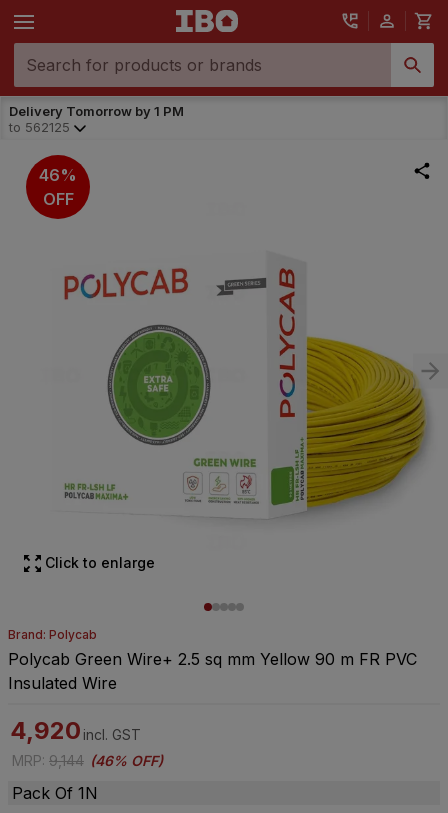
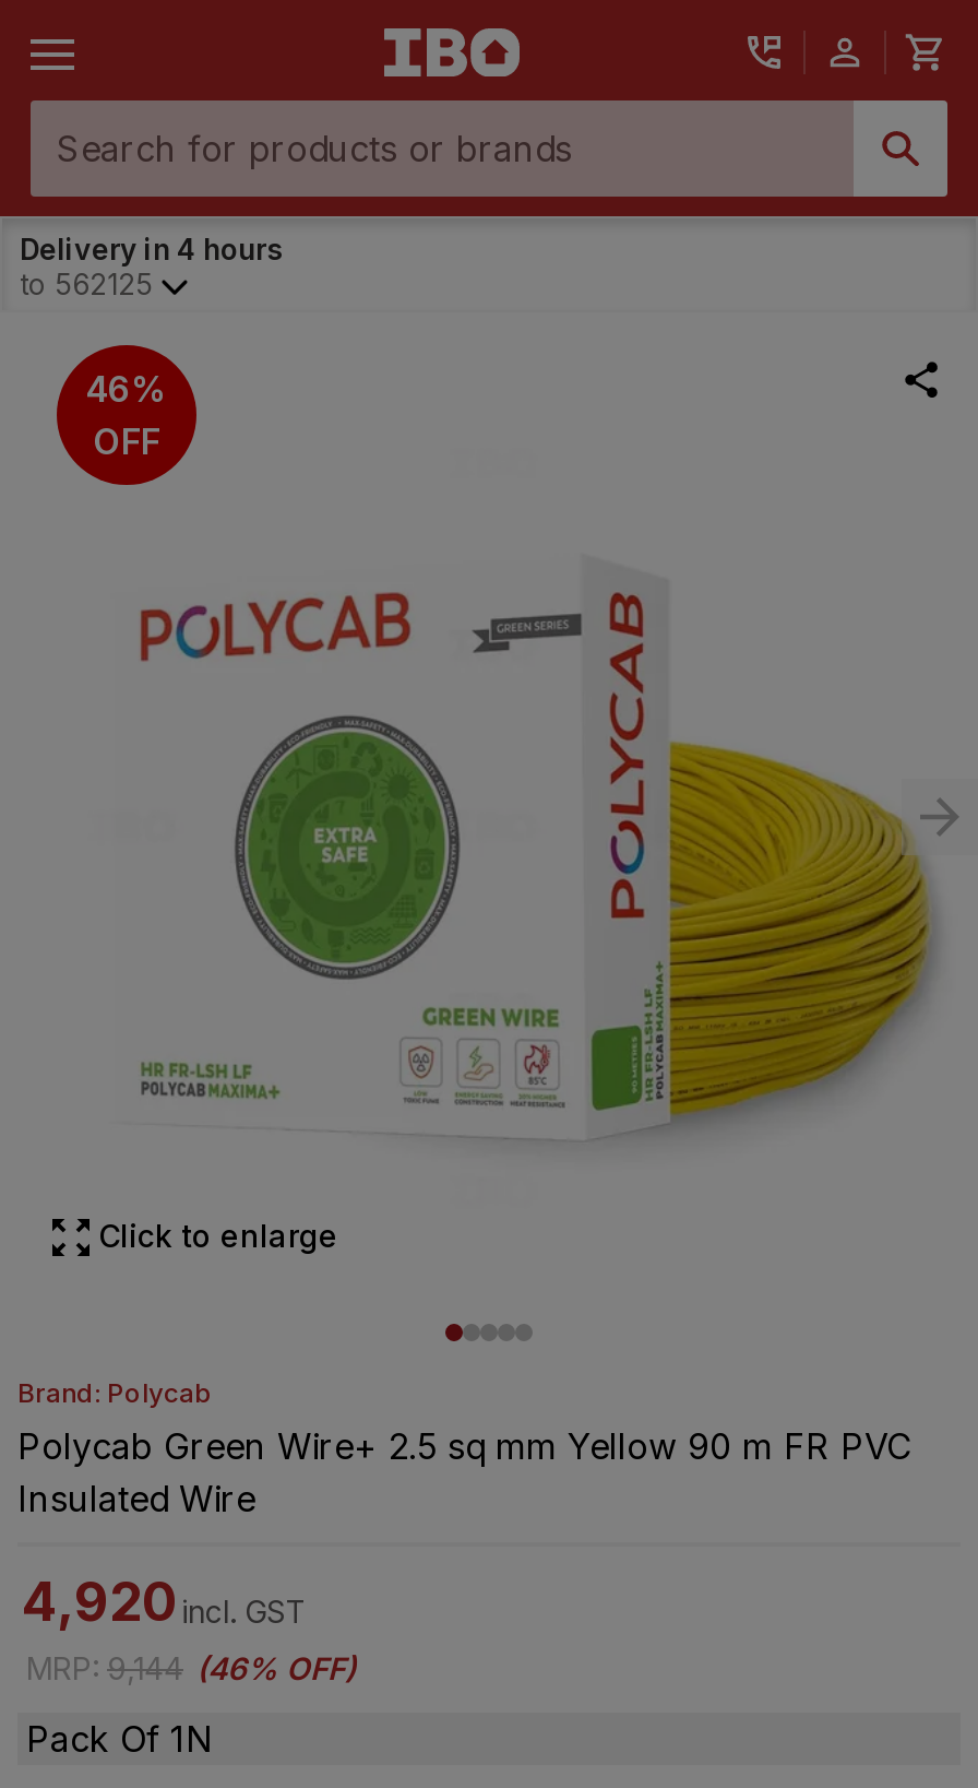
[9,103,184,119] Delivery Tomorrow by 1 PM -> [20,232,284,267] Delivery in 4 hours

